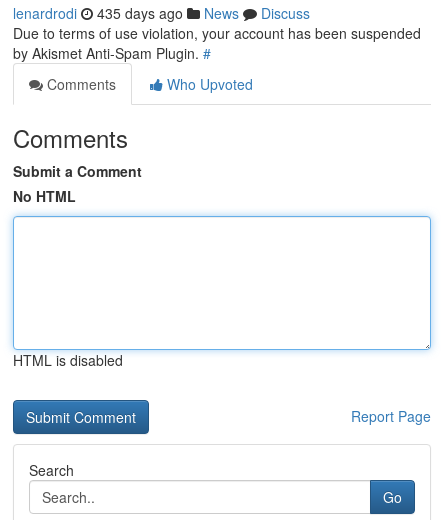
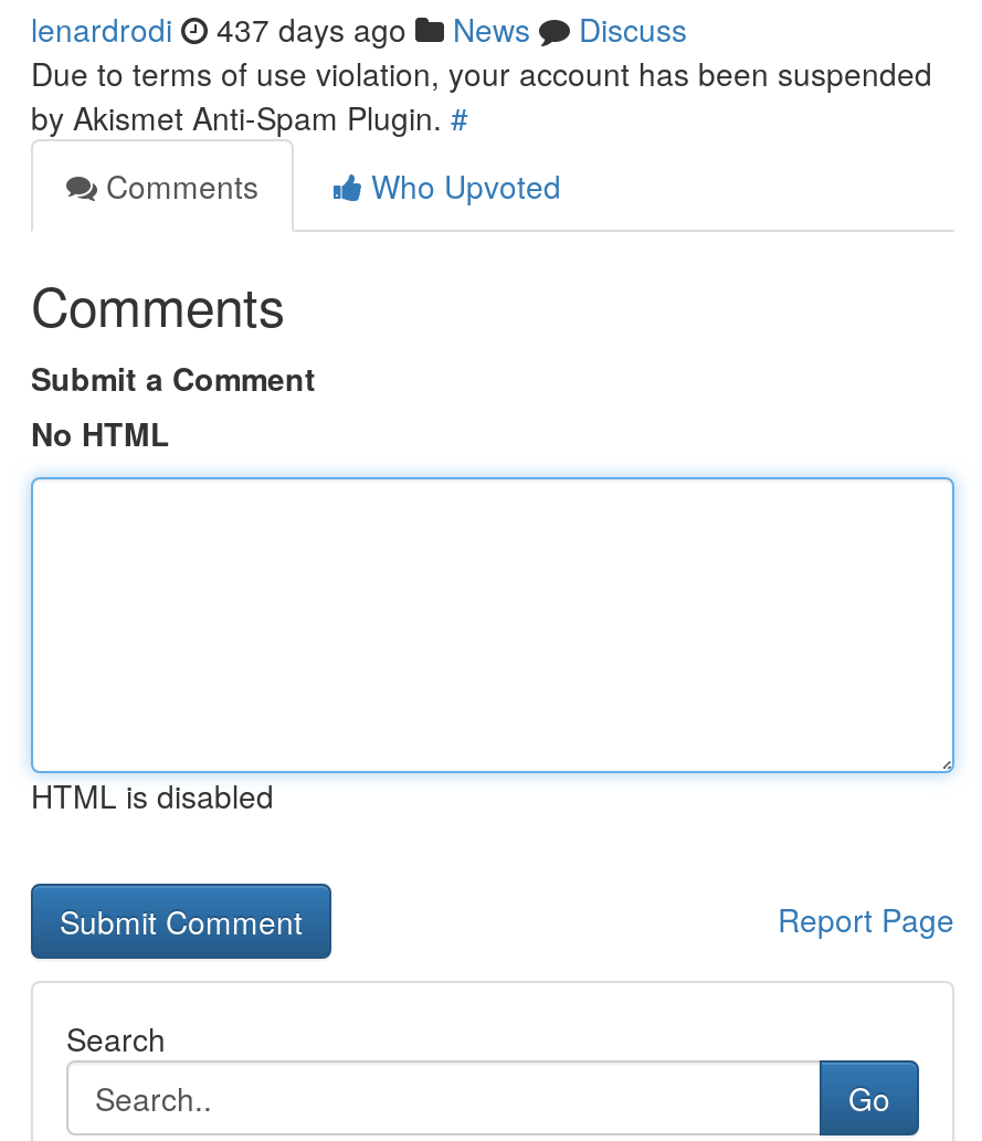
[13,3,310,23] lenardrodi 435 days ago News Discuss -> [31,7,687,51] lenardrodi 437 days ago News Discuss

